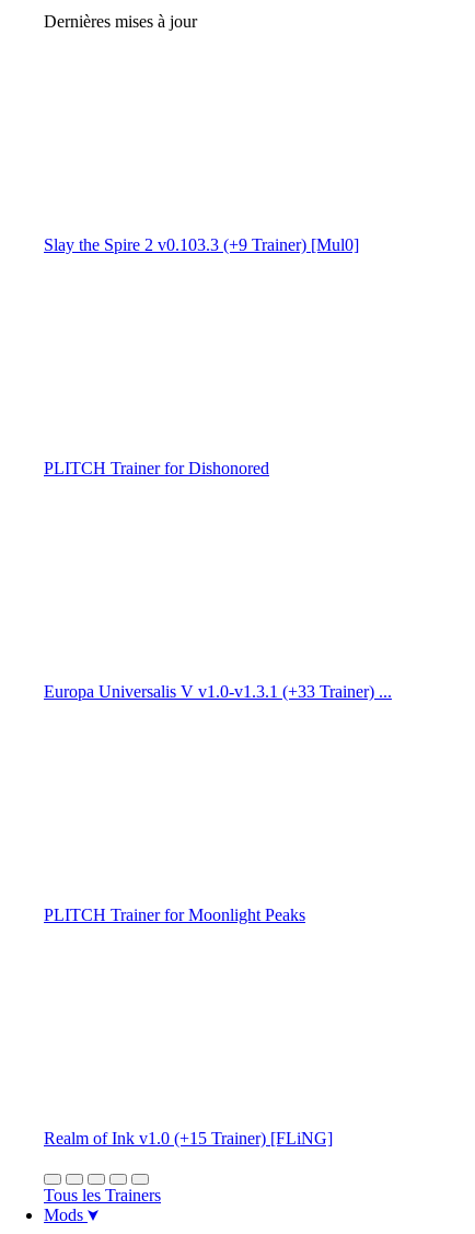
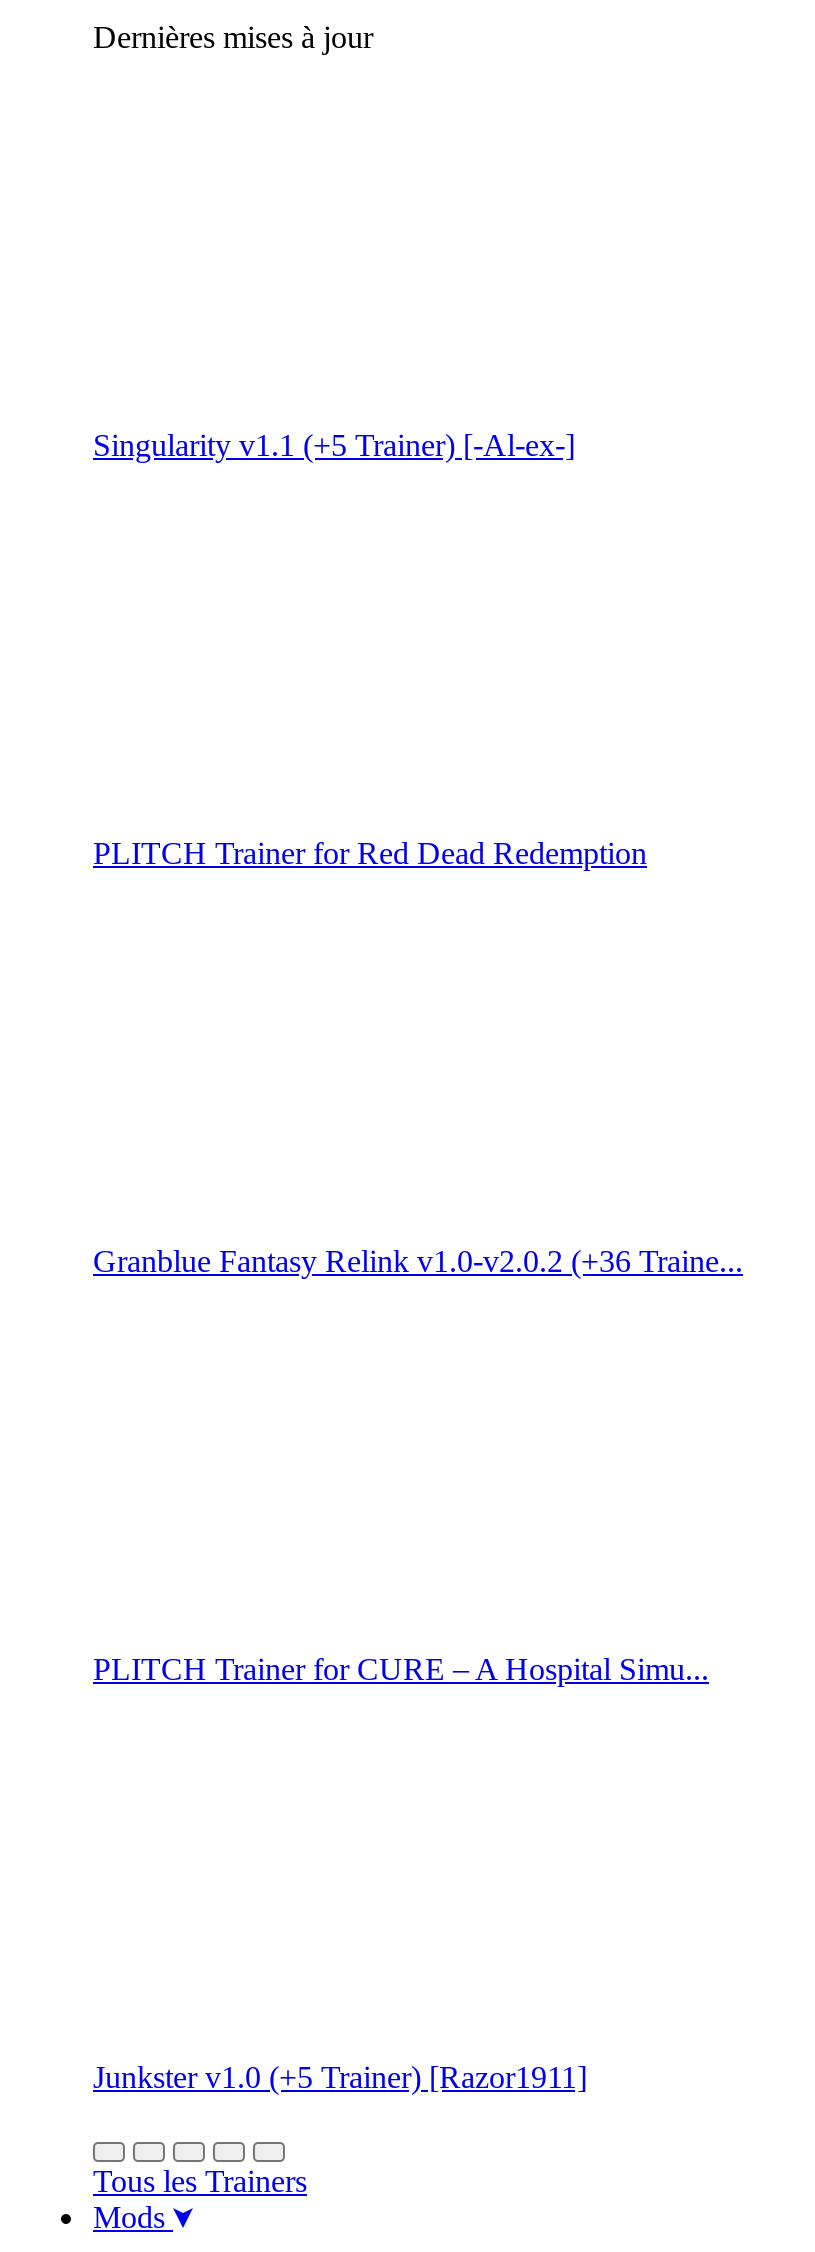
[44,235,359,254] Slay the Spire 2 v0.103.3 (+9 Trainer) [Mul0] -> [93,428,575,462] Singularity v1.1 (+5 Trainer) [-Al-ex-]
[44,459,269,477] PLITCH Trainer for Dishonored -> [93,836,647,870] PLITCH Trainer for Red Dead Redemption
[44,682,392,701] Europa Universalis V v1.0-v1.3.1 (+33 Trainer) ... -> [93,1244,743,1278] Granblue Fantasy Relink v1.0-v2.0.2 (+36 Traine...
[44,906,305,924] PLITCH Trainer for Moonlight Peaks -> [93,1652,709,1686] PLITCH Trainer for CURE – A Hospital Simu...
[44,1129,333,1147] Realm of Ink v1.0 (+15 Trainer) [FLiNG] -> [93,2060,587,2094] Junkster v1.0 (+5 Trainer) [Razor1911]

